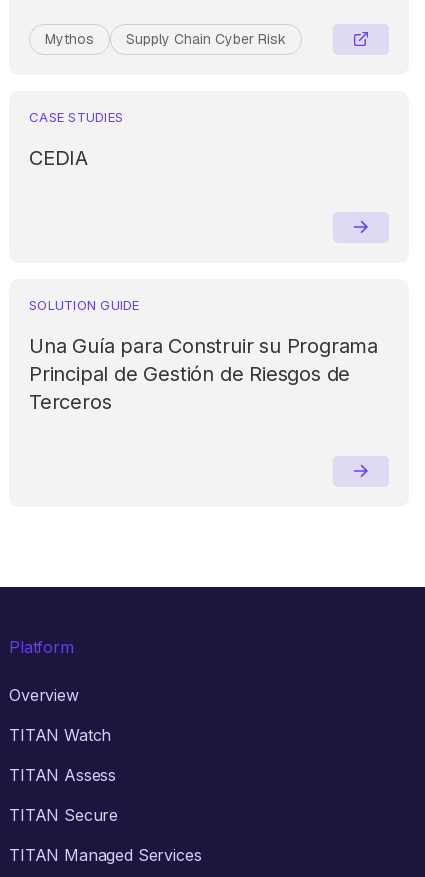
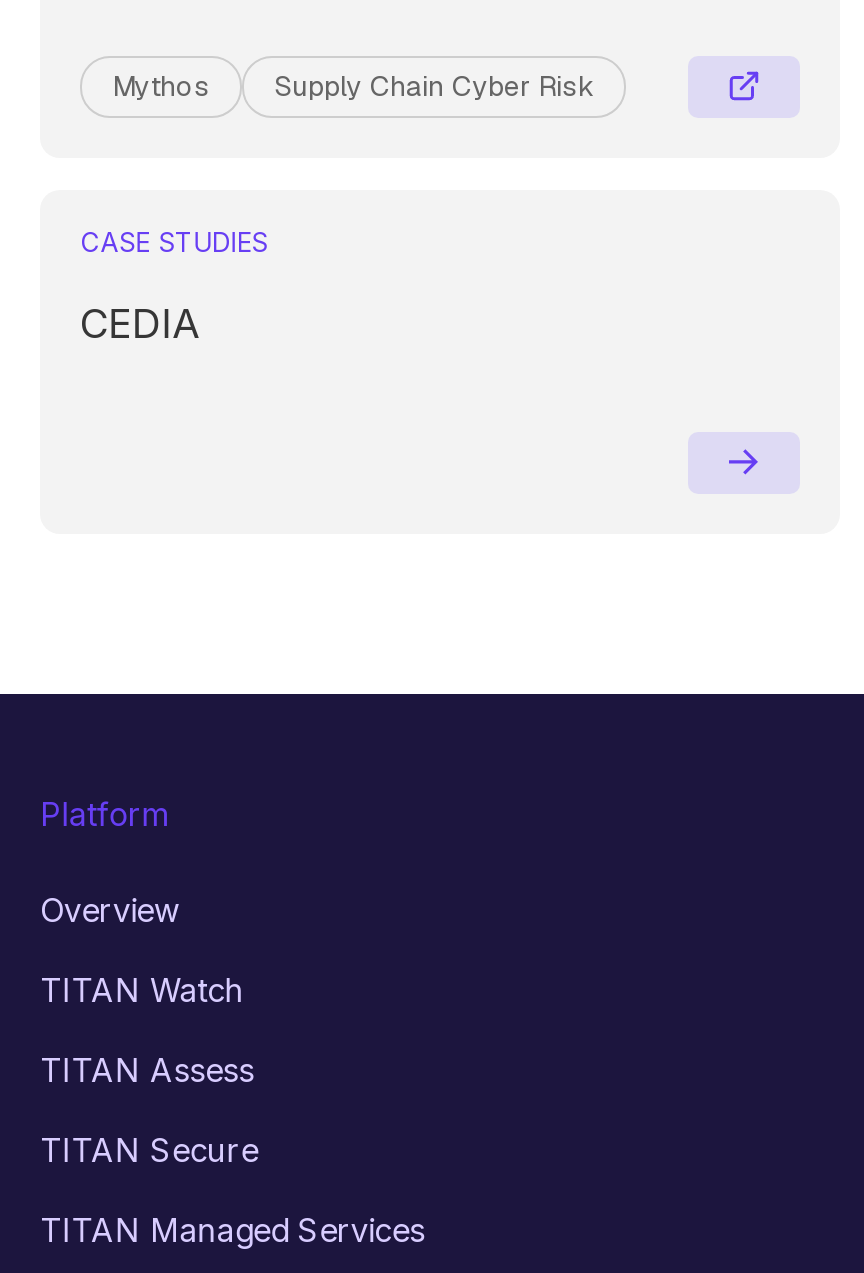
[29,297,378,414] SOLUTION GUIDE | Una Guía para Construir su Programa | Principal de Gestión de Riesgos de | Terceros -> none

